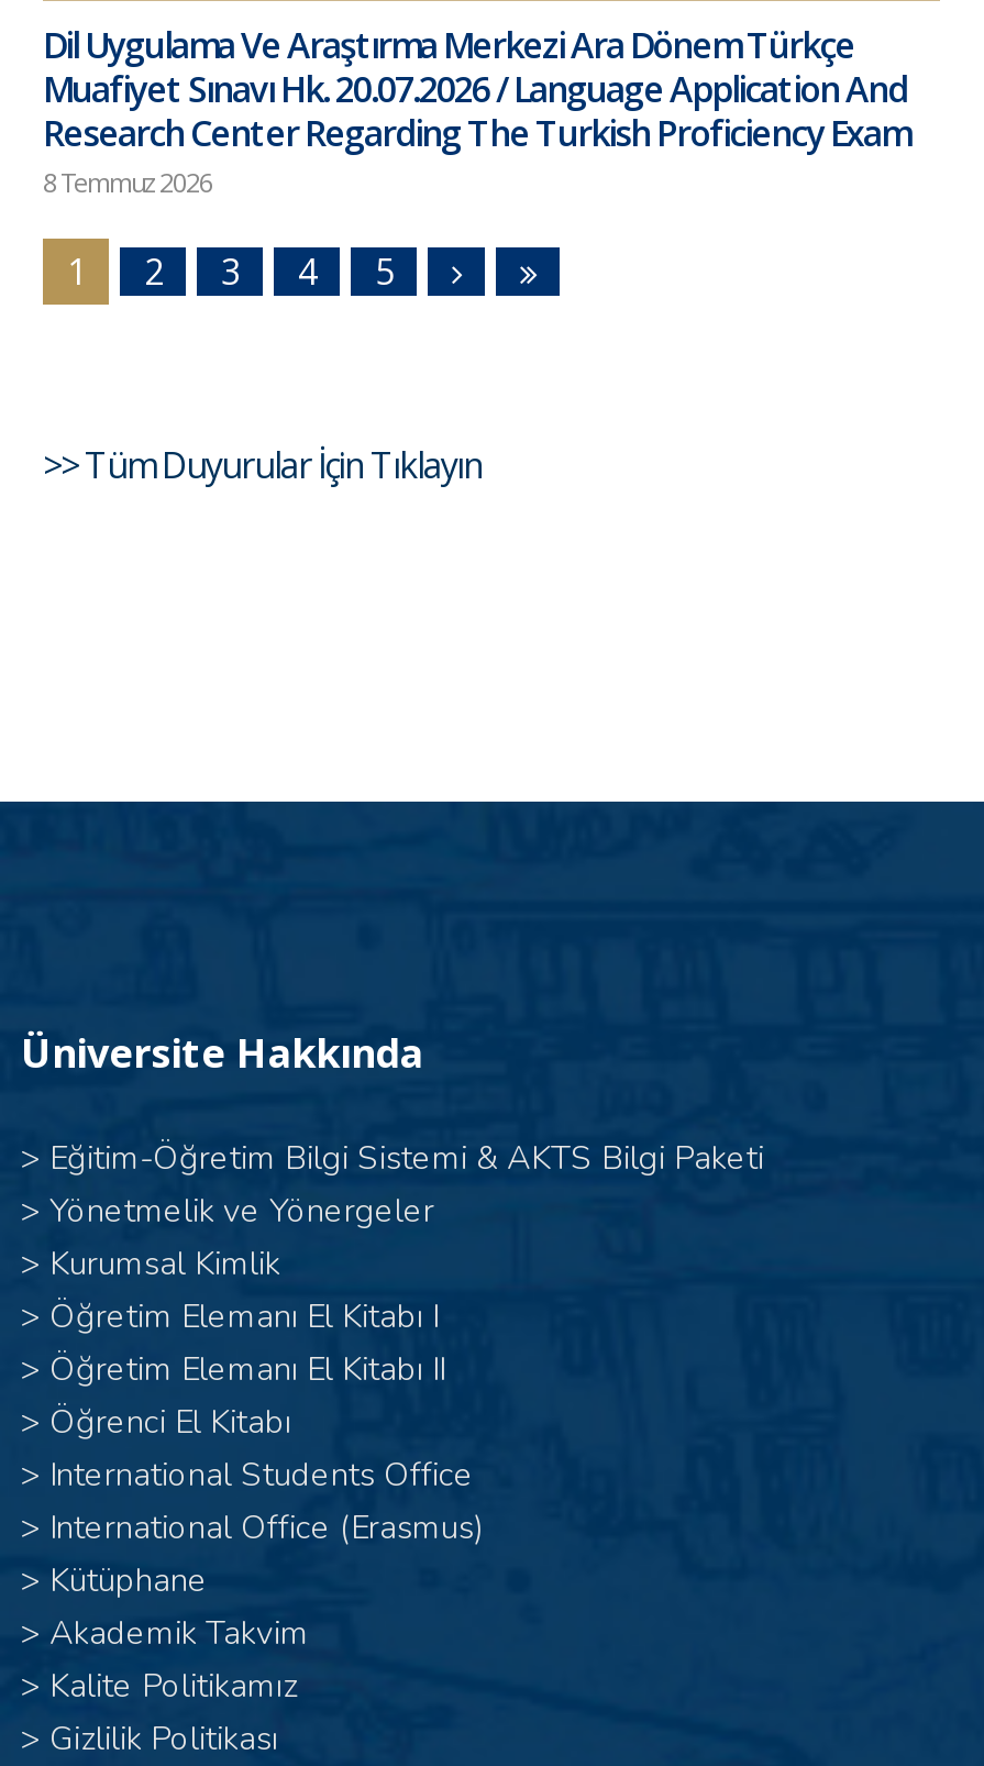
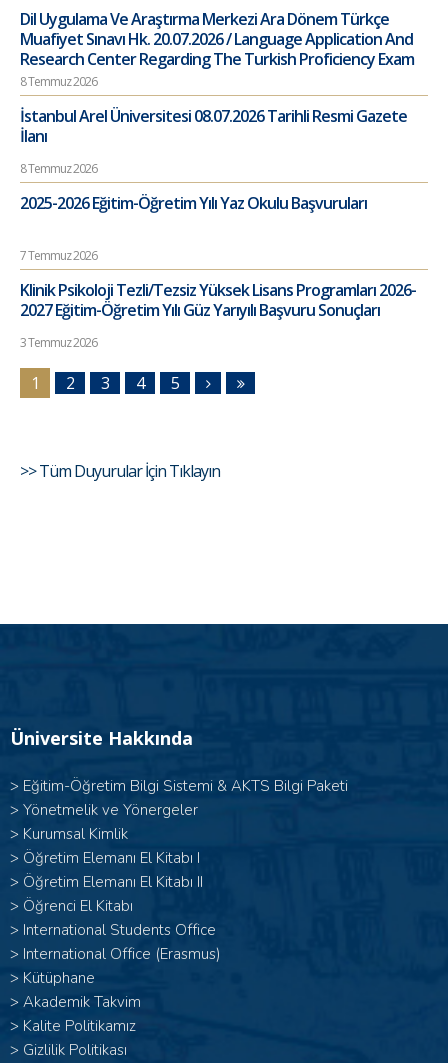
none -> [20,105,416,351] İstanbul Arel Üniversitesi 08.07.2026 Tarihli Resmi Gazete | İlanı | 8 Temmuz 2026 | 2025-2026 Eğitim-Öğretim Yılı Yaz Okulu Başvuruları | 7 Temmuz 2026 | Klinik Psikoloji Tezli/Tezsiz Yüksek Lisans Programları 2026- | 2027 Eğitim-Öğretim Yılı Güz Yarıyılı Başvuru Sonuçları | 3 Temmuz 2026

